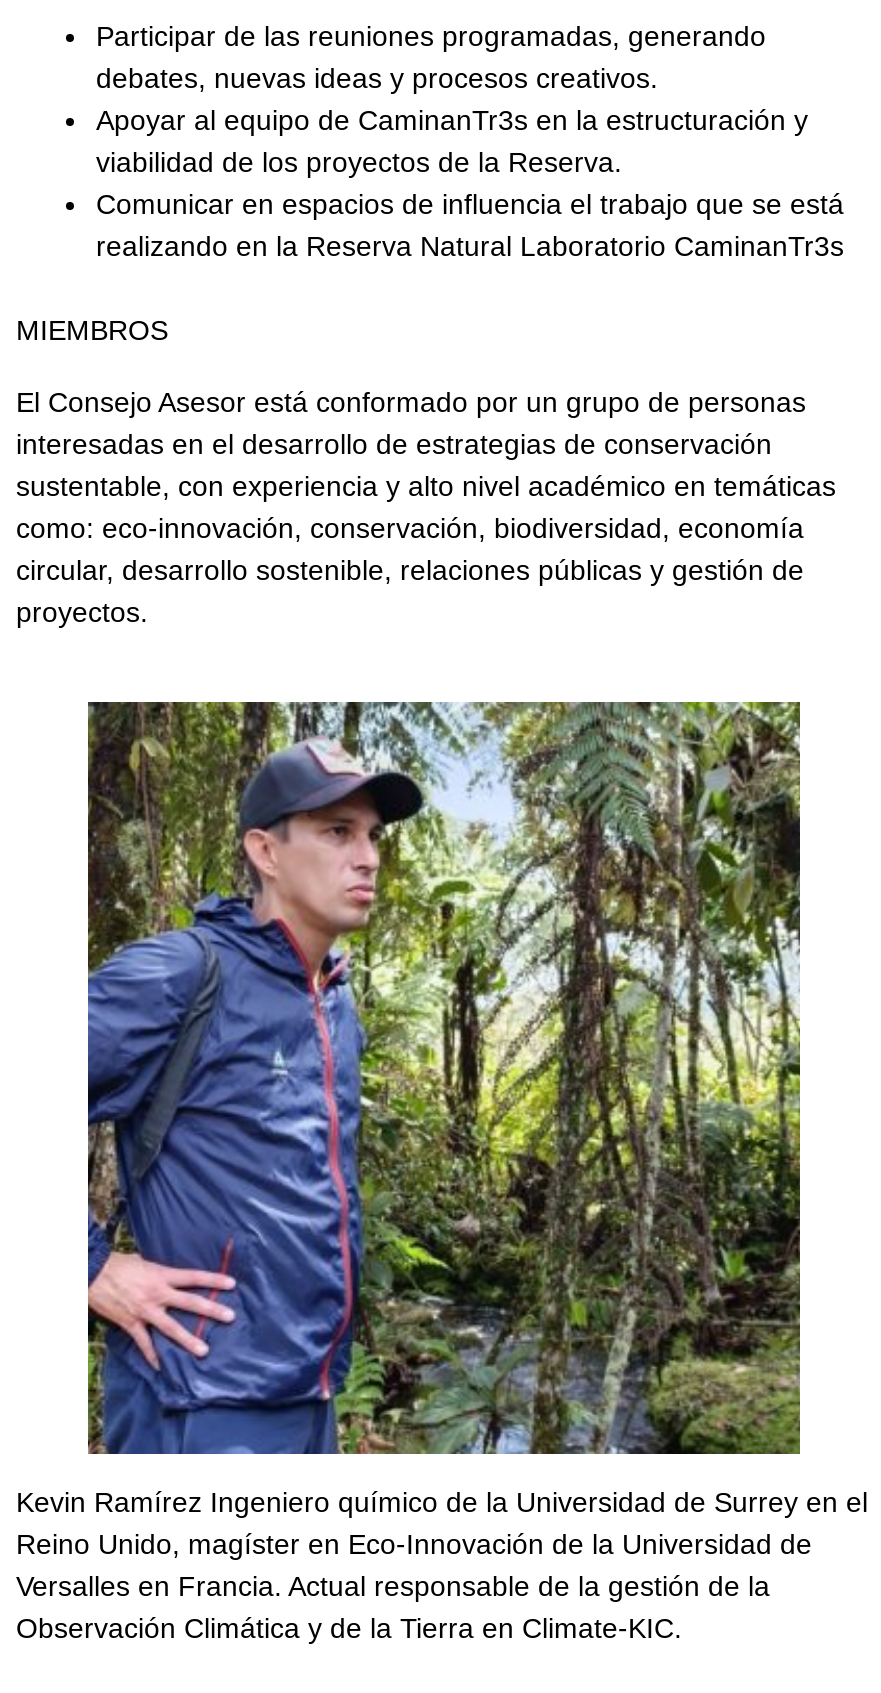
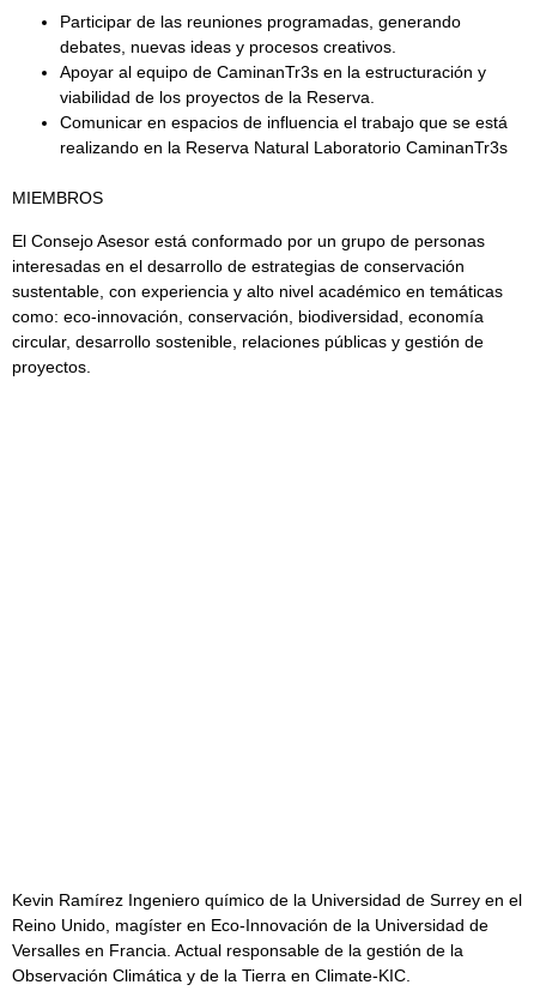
[86,700,802,1456] [image] -> none

